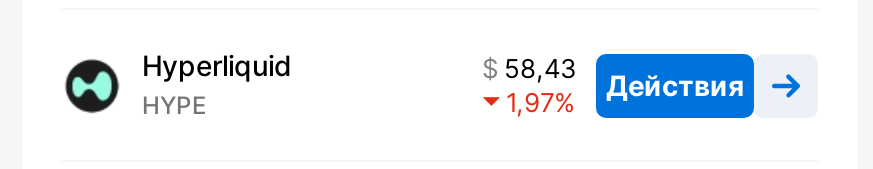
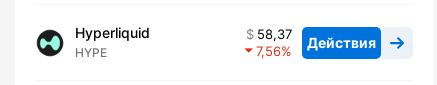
[504,53,744,102] 58,43 Действия -> [257,26,376,51] 58,37 Действия
[506,87,554,119] 1,97 -> [256,43,281,59] 7,56

